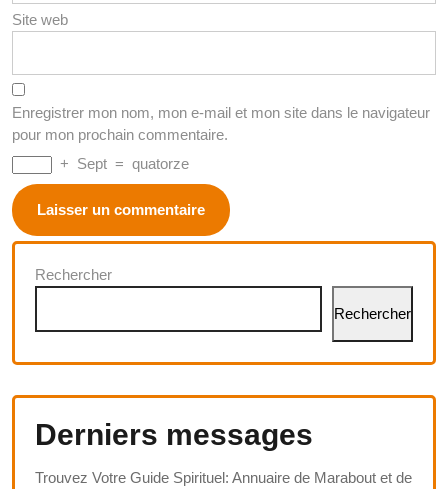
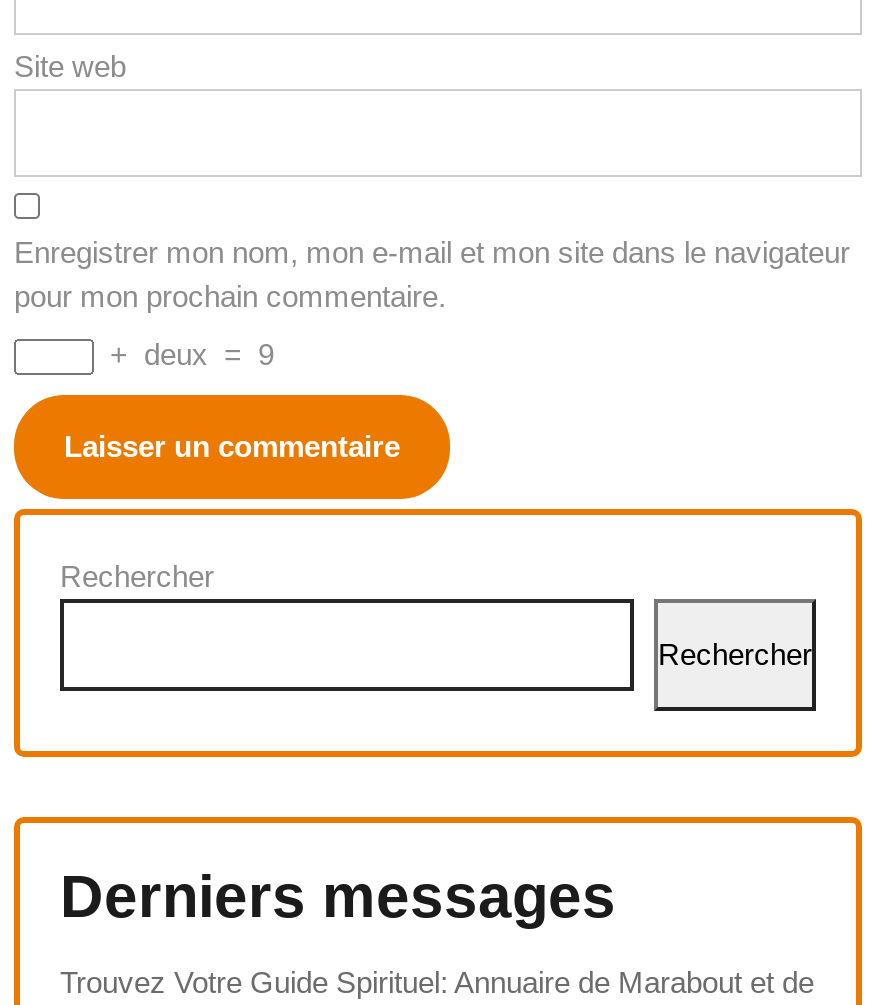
[56,155,189,172] + Sept = quatorze -> [102,336,274,370] + deux = 9

